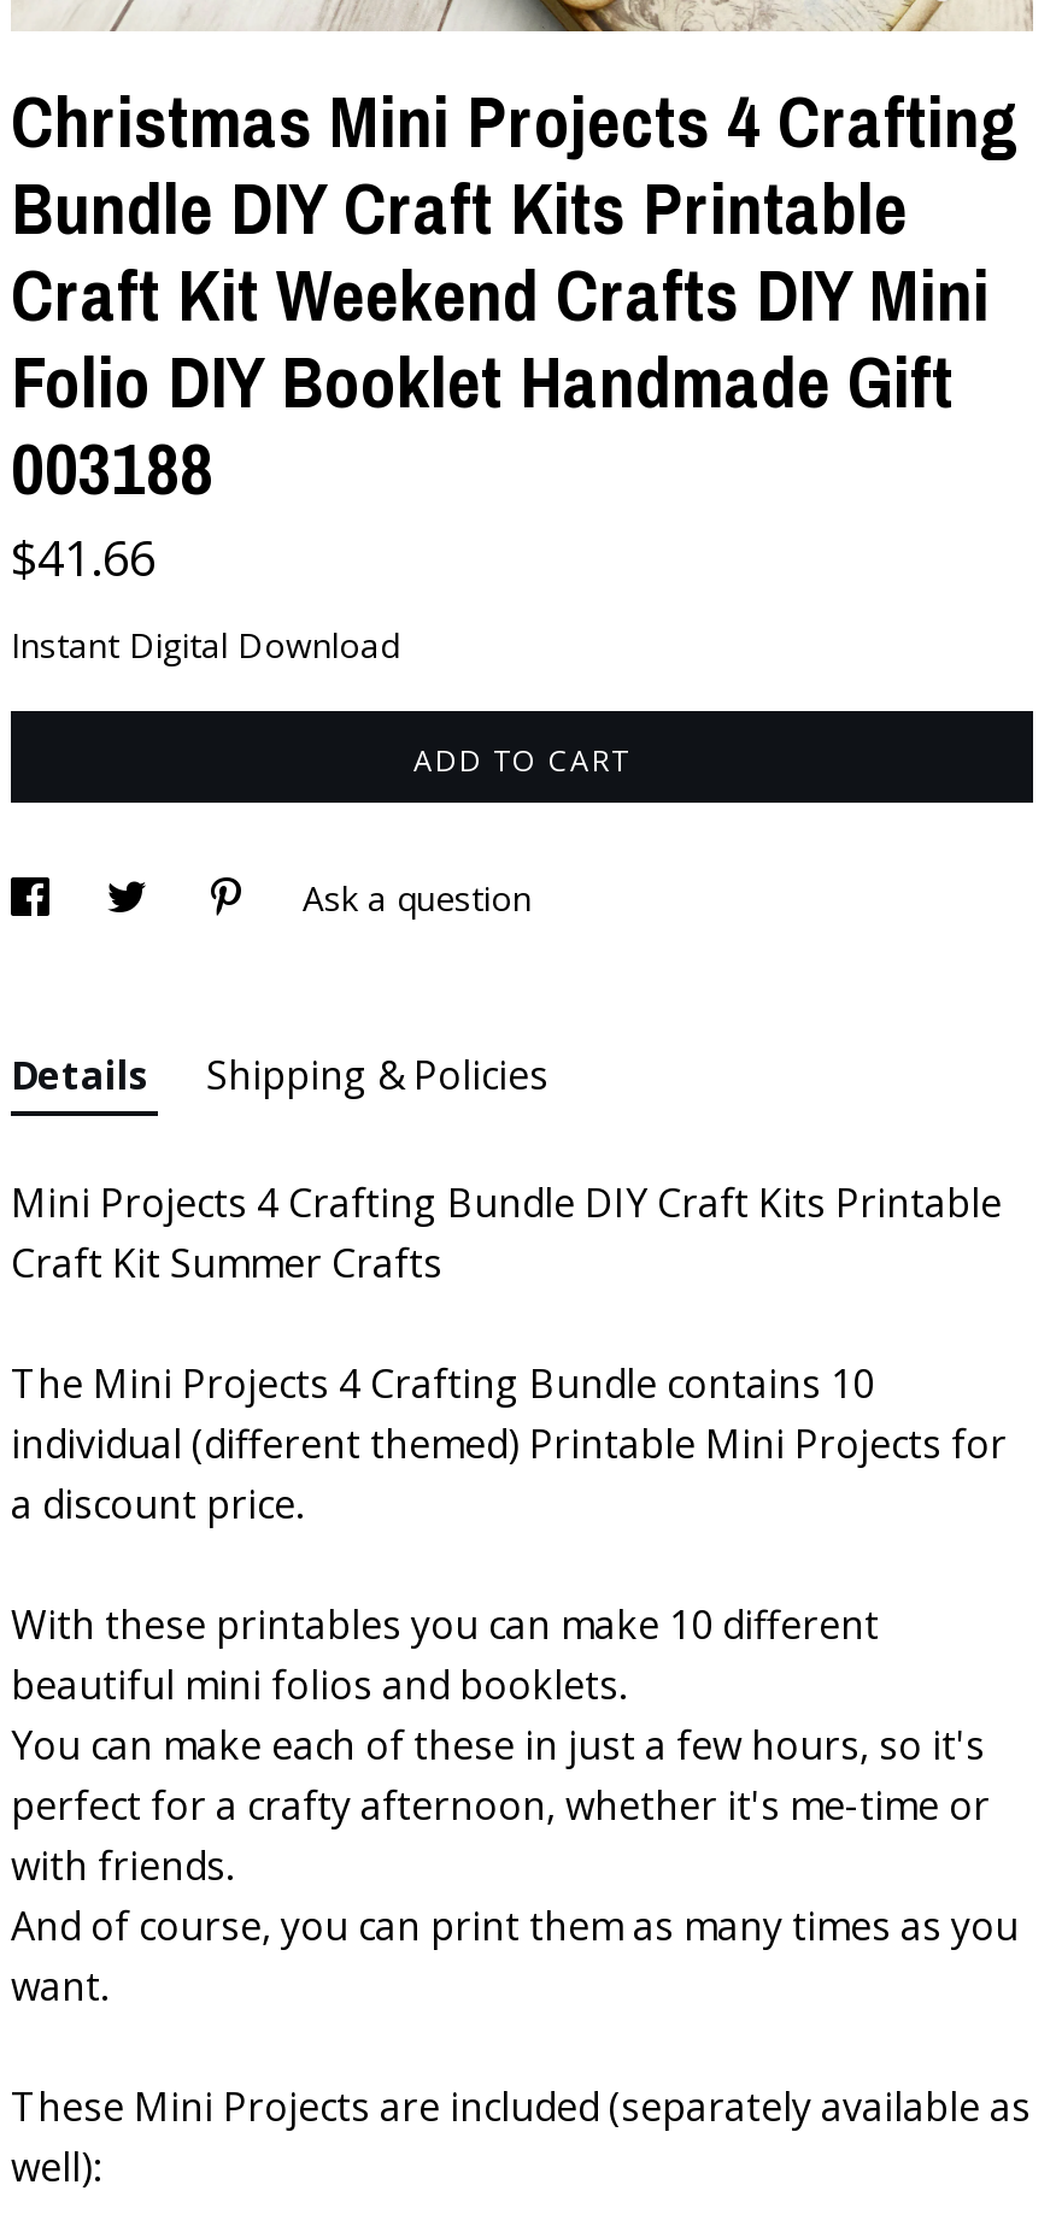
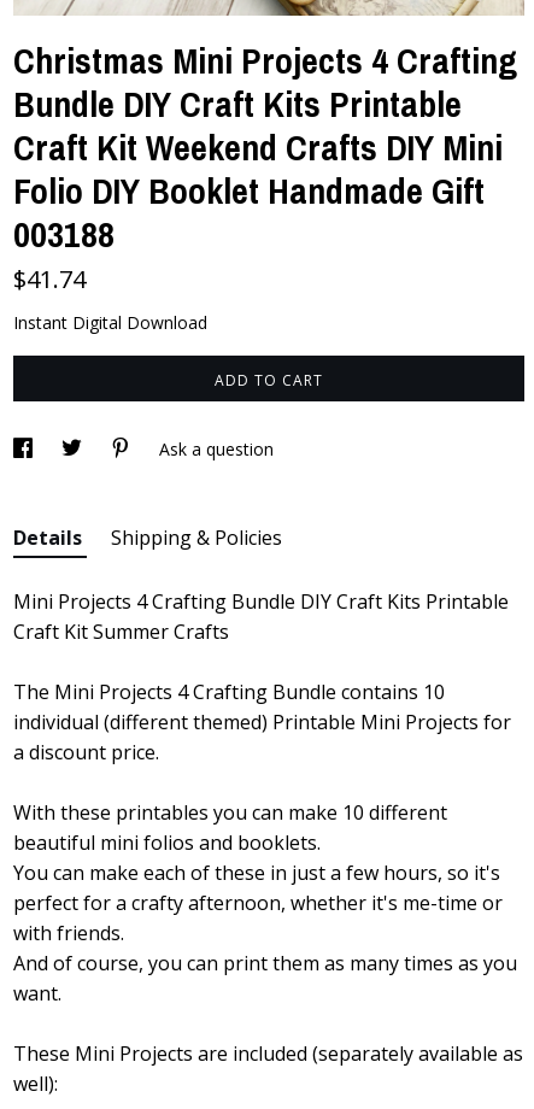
[11,526,156,591] $41.66 -> [13,263,86,296] $41.74

